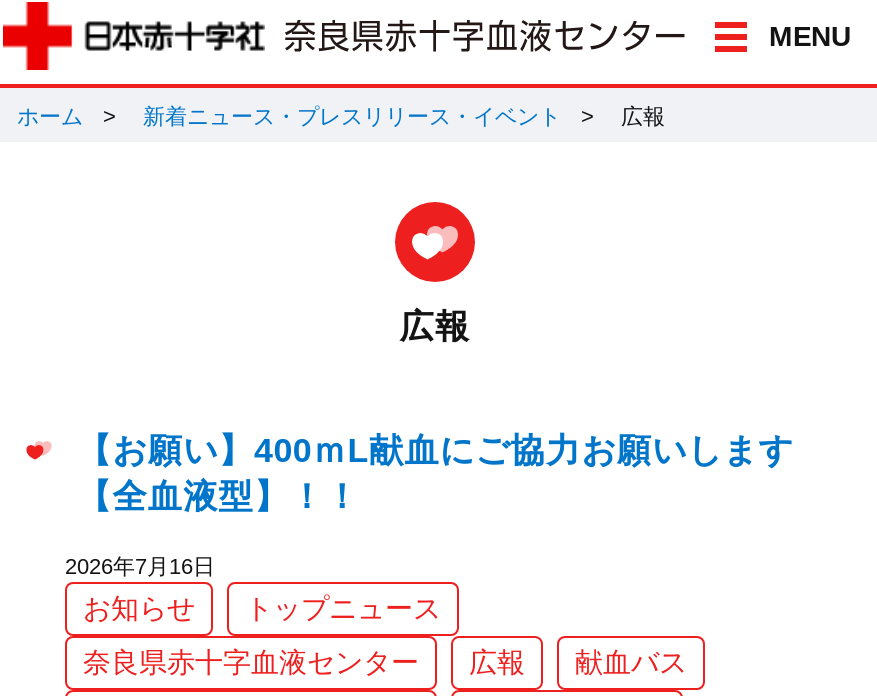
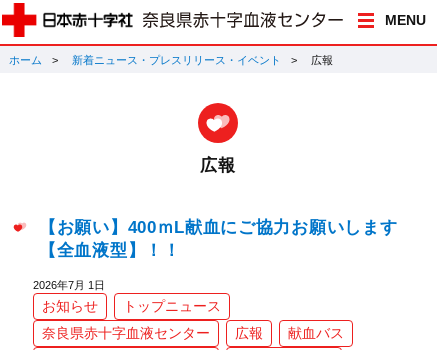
[65,555,215,579] 2026年7月16日 -> [33,279,105,291] 2026年7月 1日

